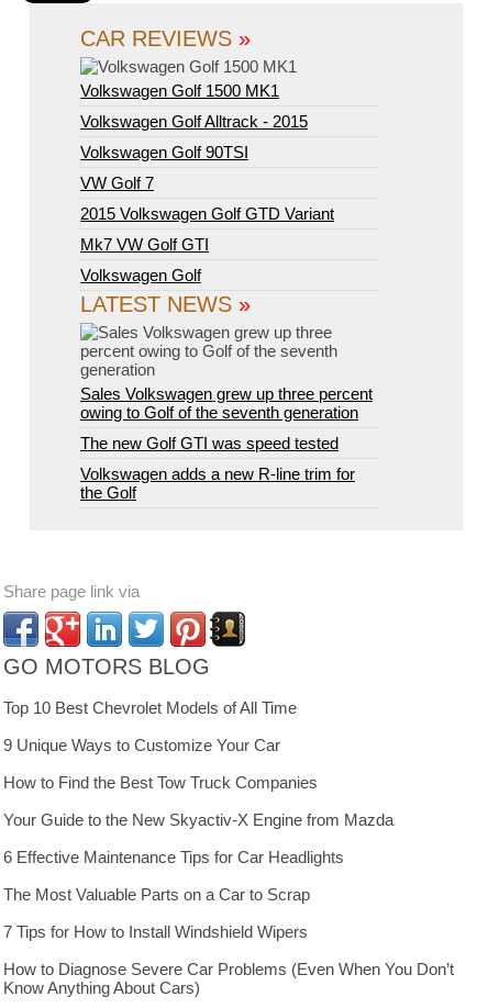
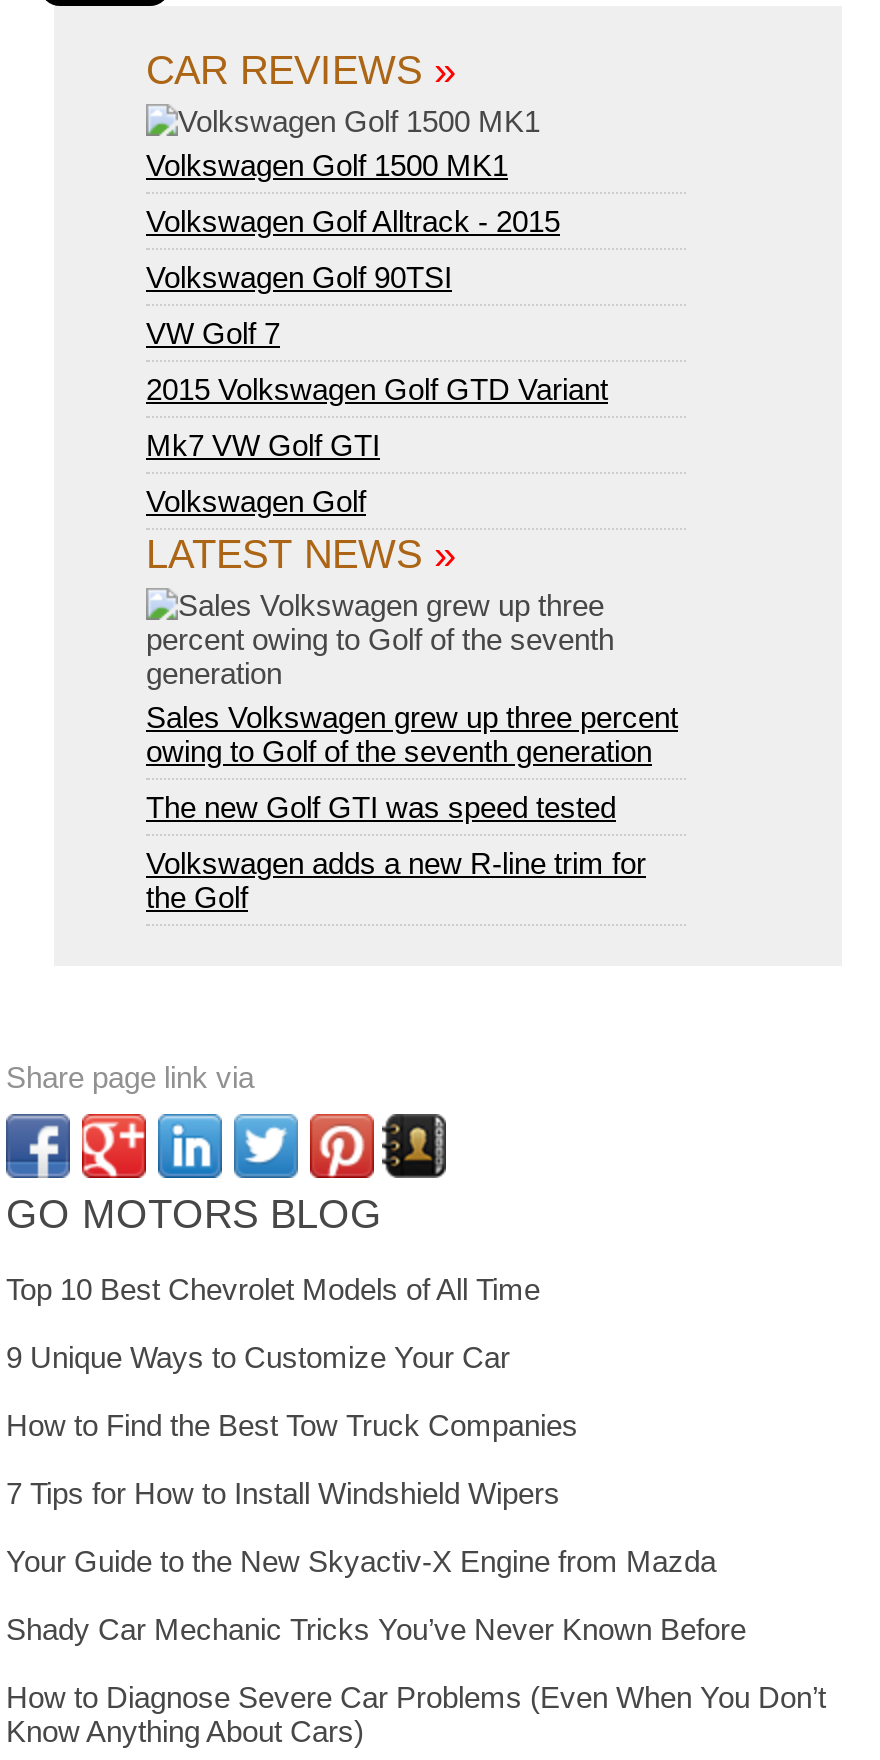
moved [3,811,393,829] -> [6,1544,716,1578]: Your Guide to the New Skyactiv-X Engine from Mazda
[3,848,344,904] 6 Effective Maintenance Tips for Car Headlights | The Most Valuable Parts on a Car to Scrap -> [6,1612,746,1646] Shady Car Mechanic Tricks You’ve Never Known Before
moved [3,923,308,941] -> [6,1476,560,1510]: 7 Tips for How to Install Windshield Wipers

